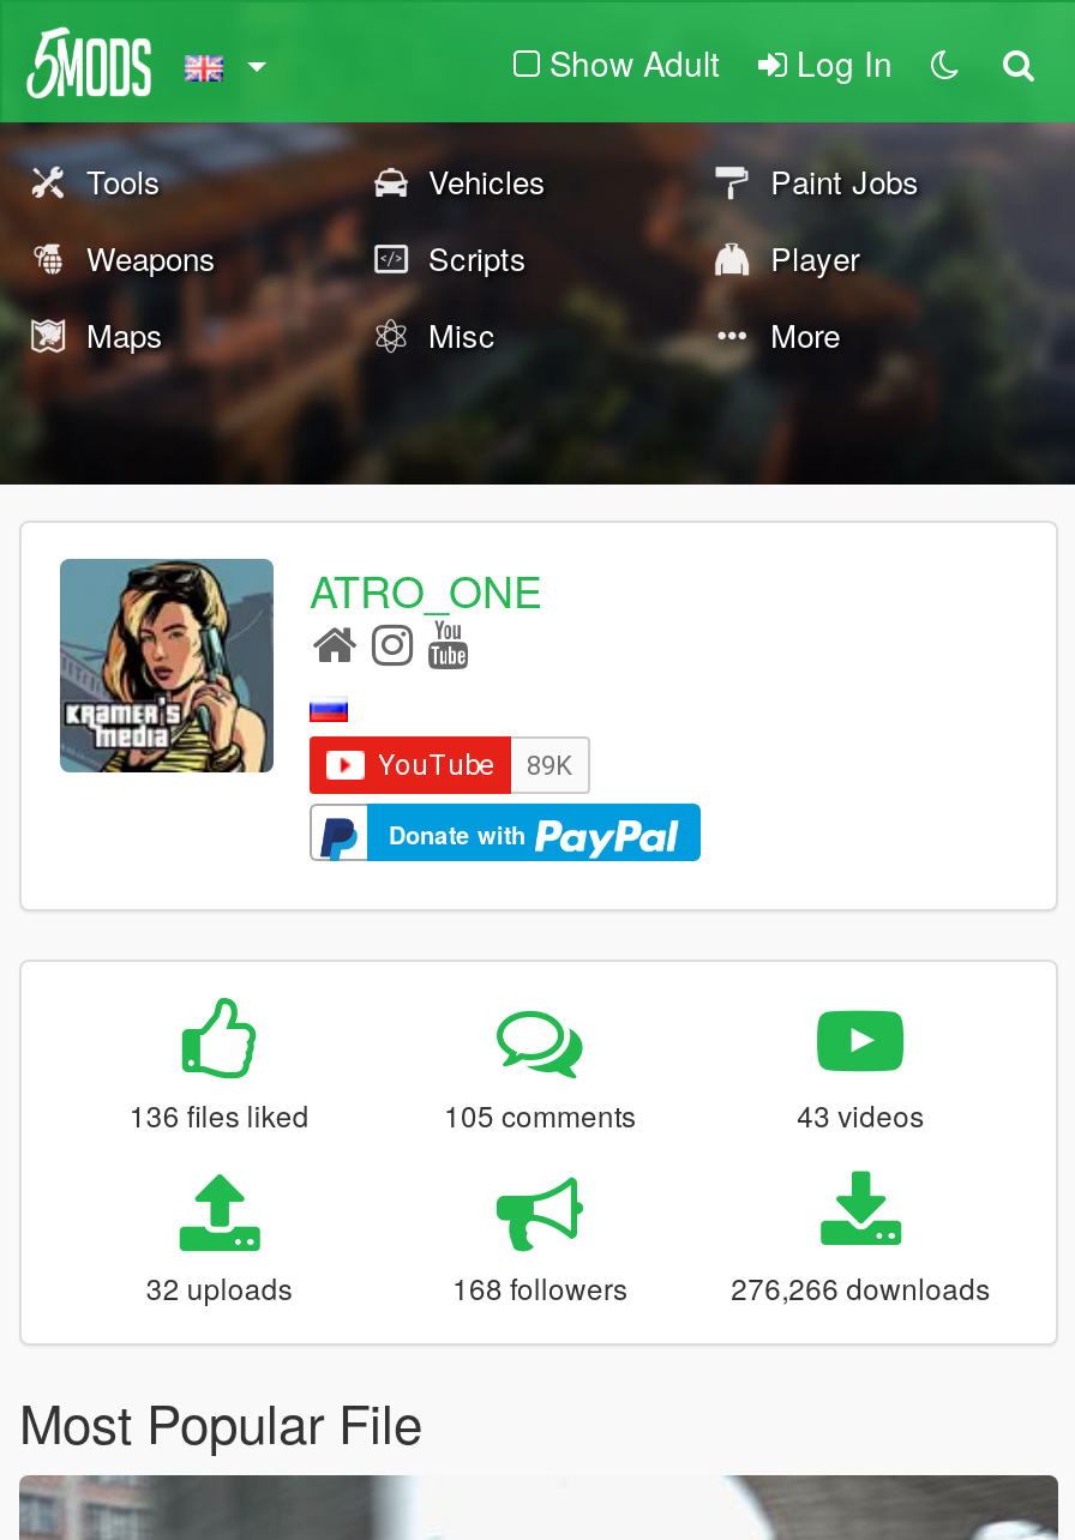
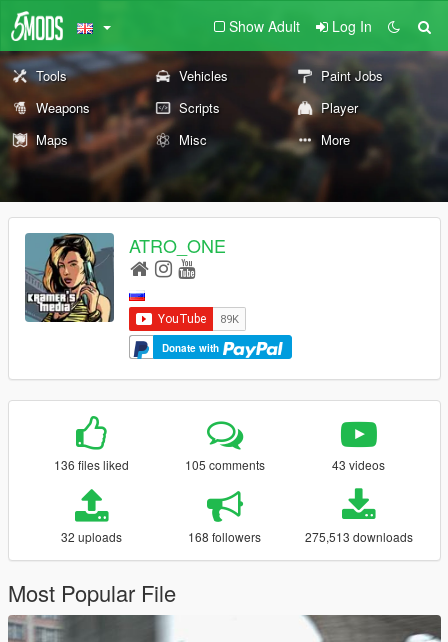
[731,1267,990,1308] 276,266 downloads -> [305,528,413,545] 275,513 downloads

